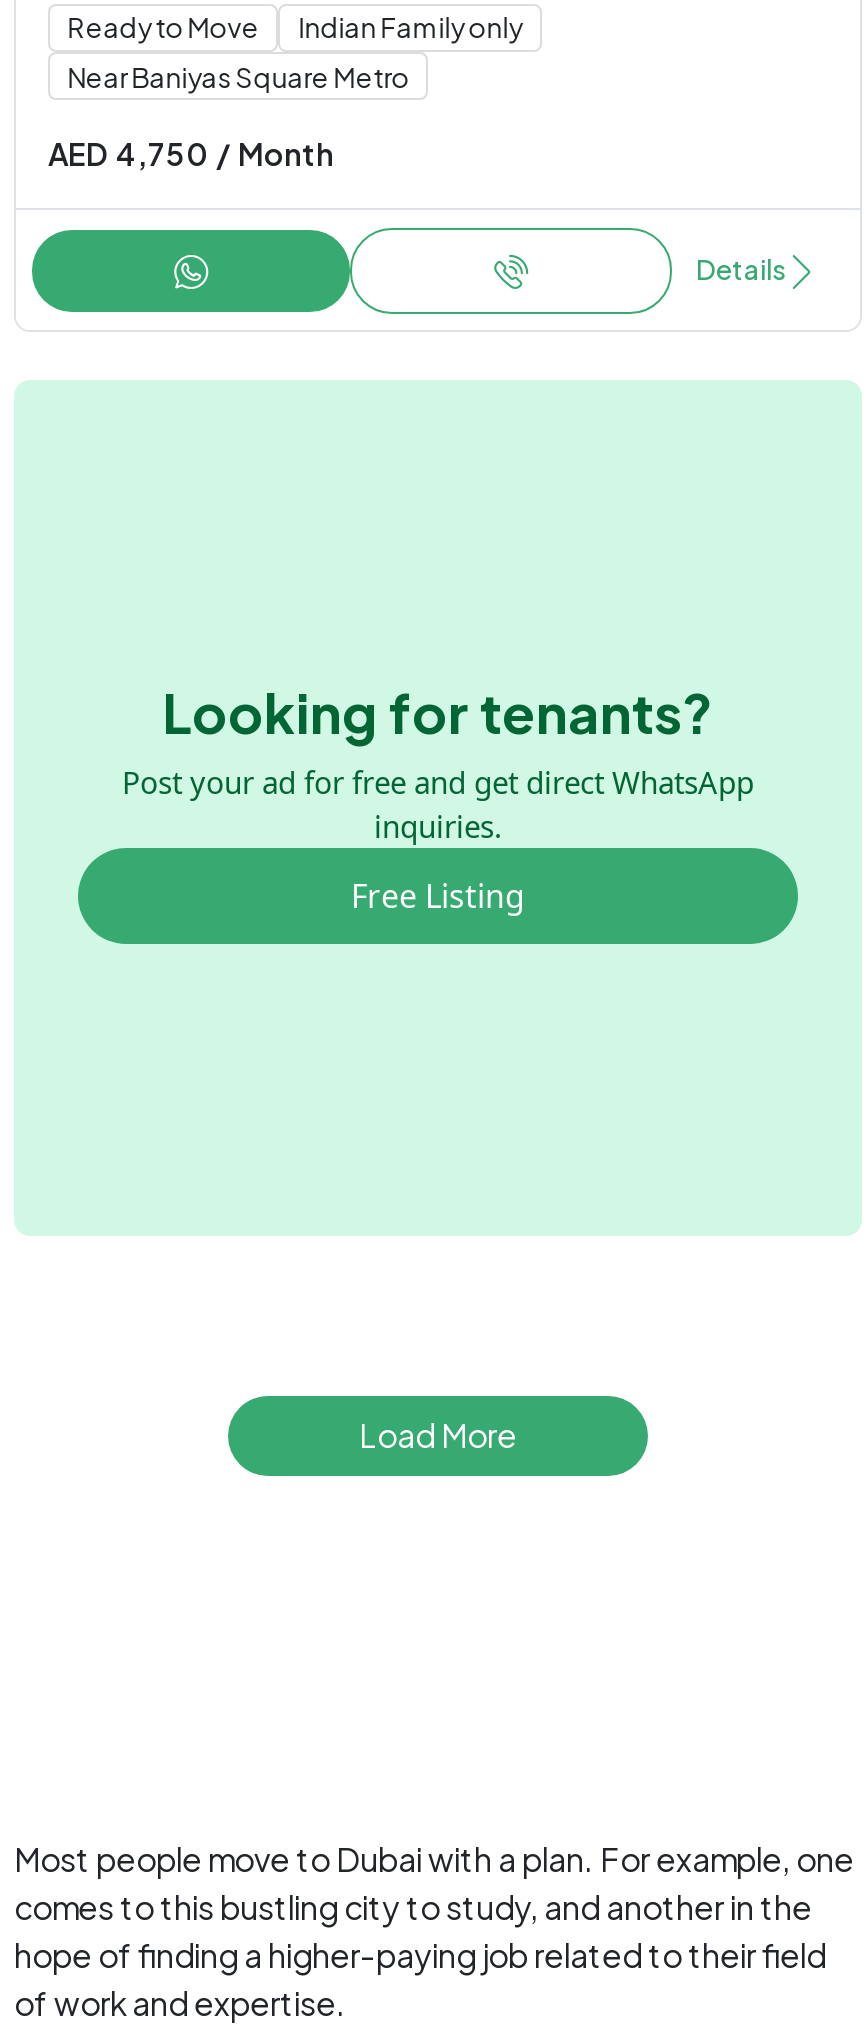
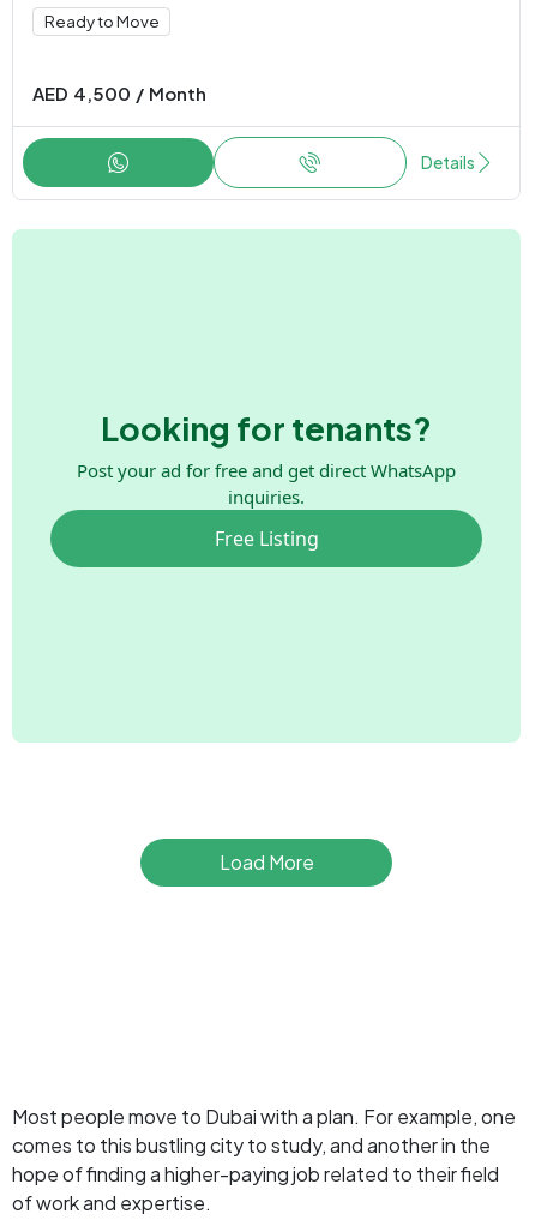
[48,11,522,173] Indian Family only | Near Baniyas Square Metro | AED 4,750 / Month -> [32,81,206,104] AED 4,500 / Month

